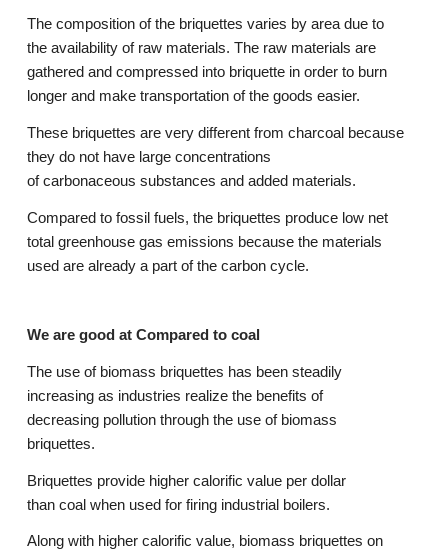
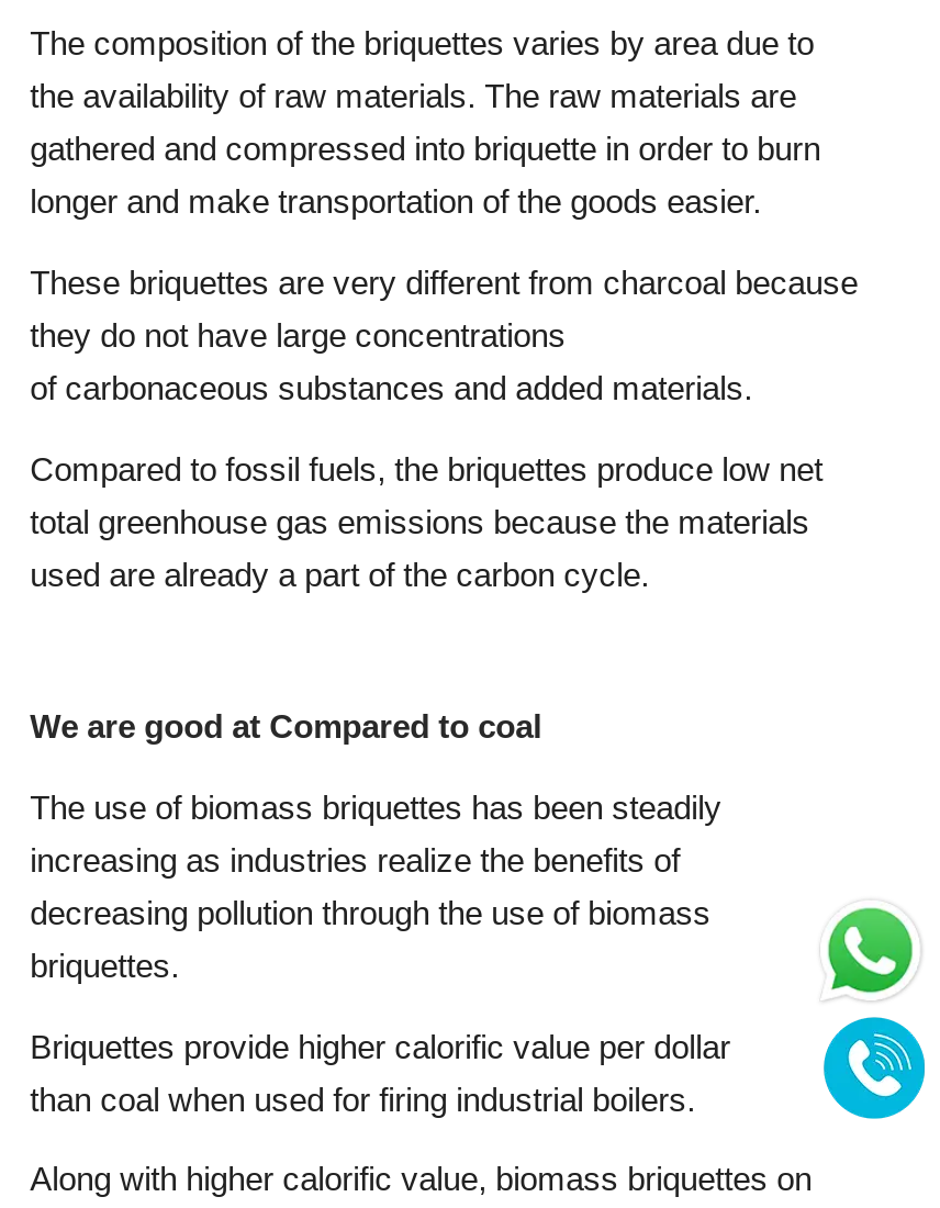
none -> [826,905,916,997] [image]
none -> [821,1015,927,1122] [image]

